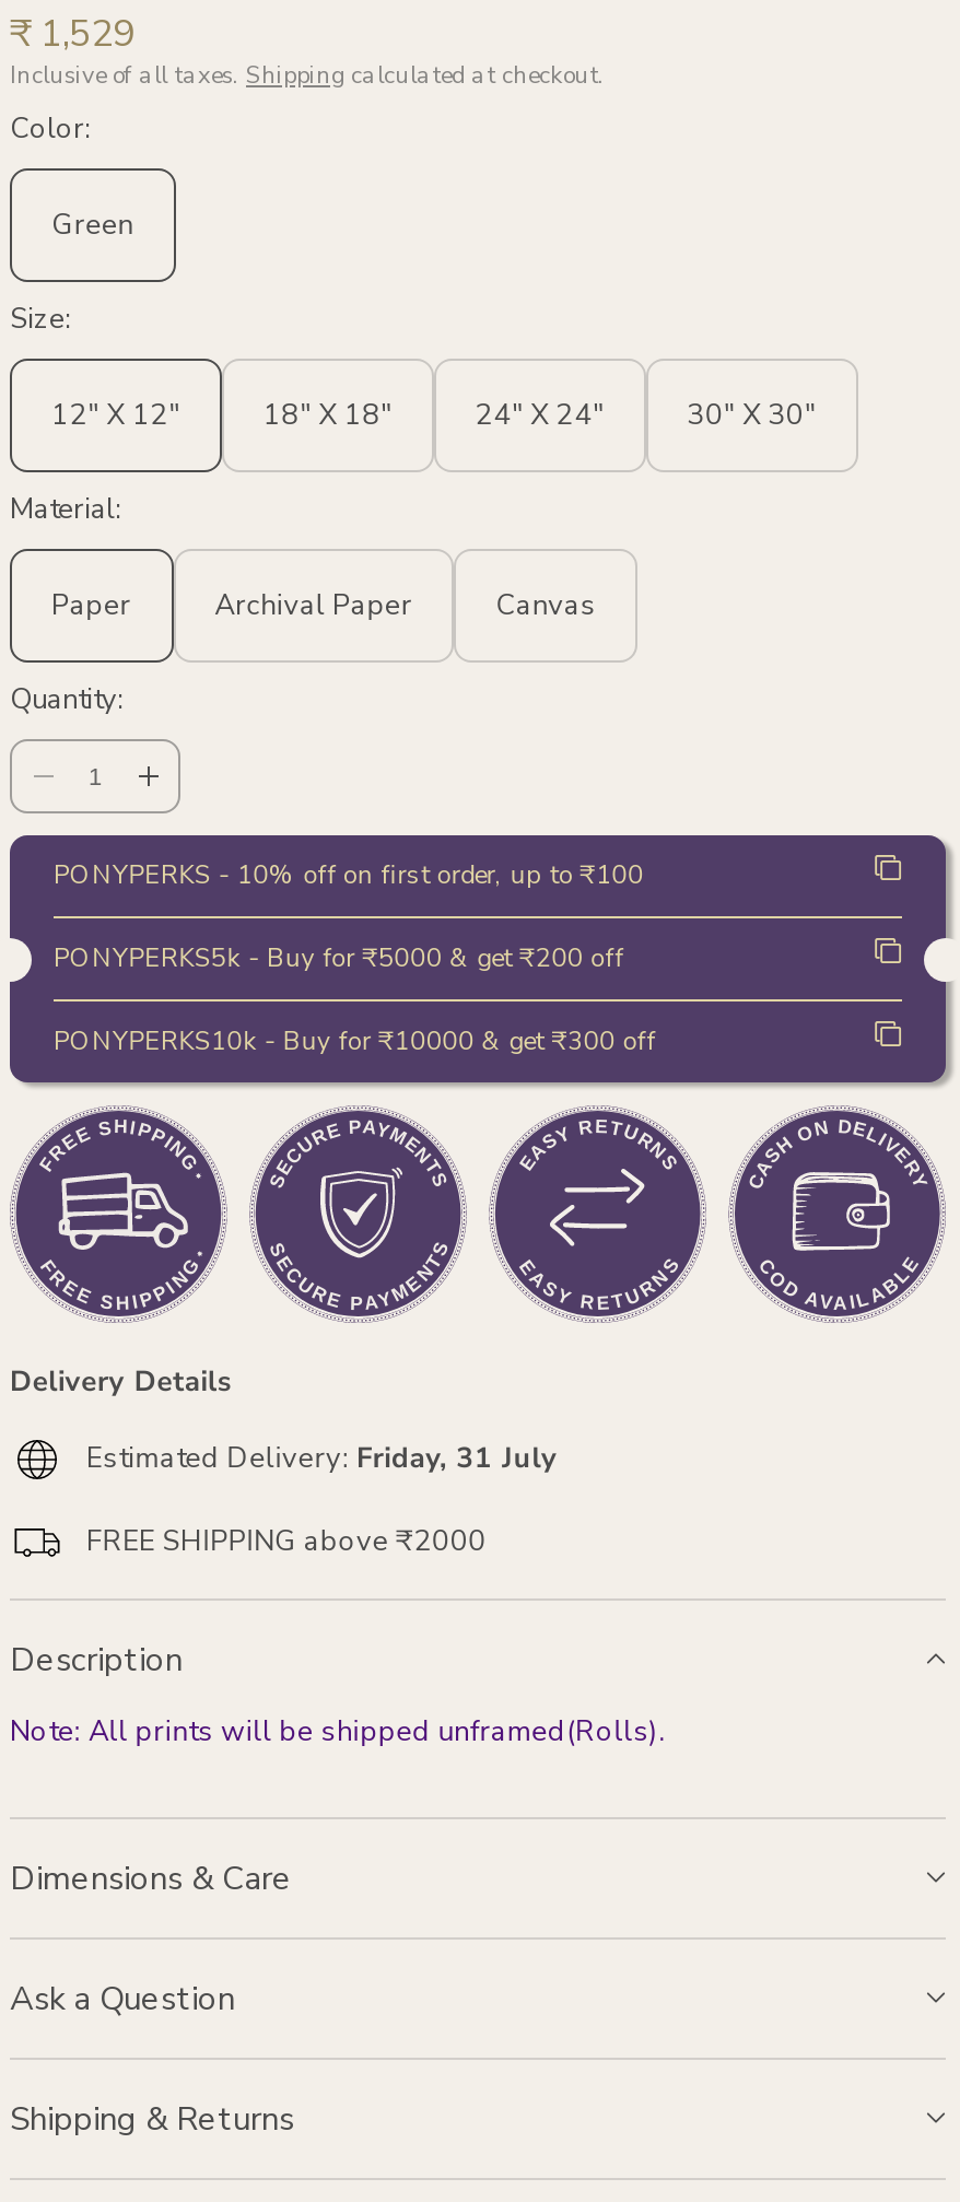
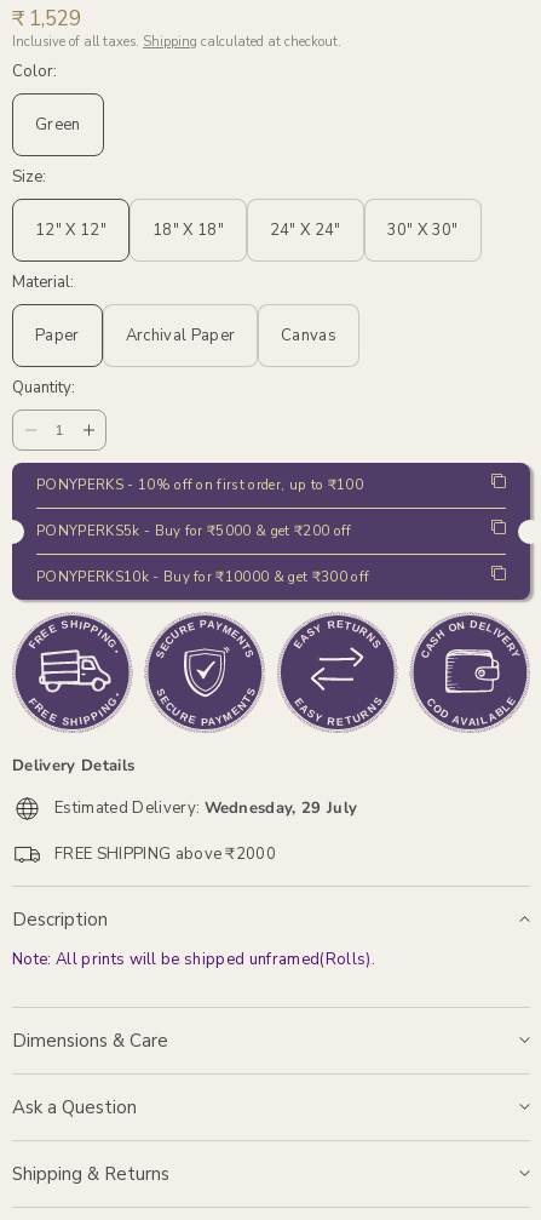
[86,1438,557,1478] Estimated Delivery: Friday, 31 July -> [54,797,358,819] Estimated Delivery: Wednesday, 29 July

